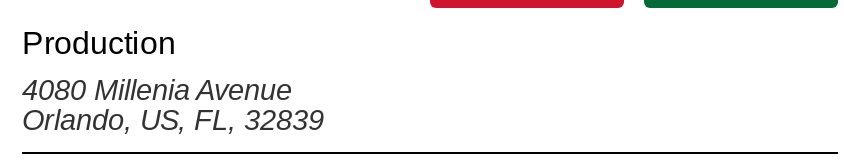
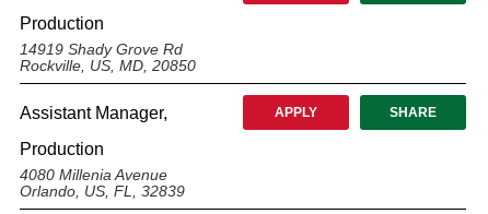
none -> [20,40,196,74] 14919 Shady Grove Rd | Rockville, US, MD, 20850
none -> [20,104,167,158] Assistant Manager, | Production
none -> [275,105,437,120] APPLY | SHARE

